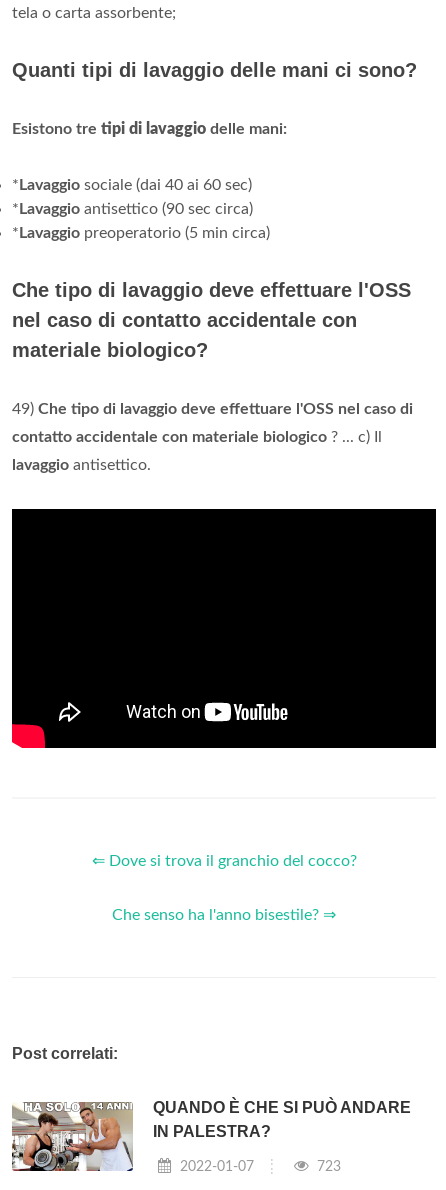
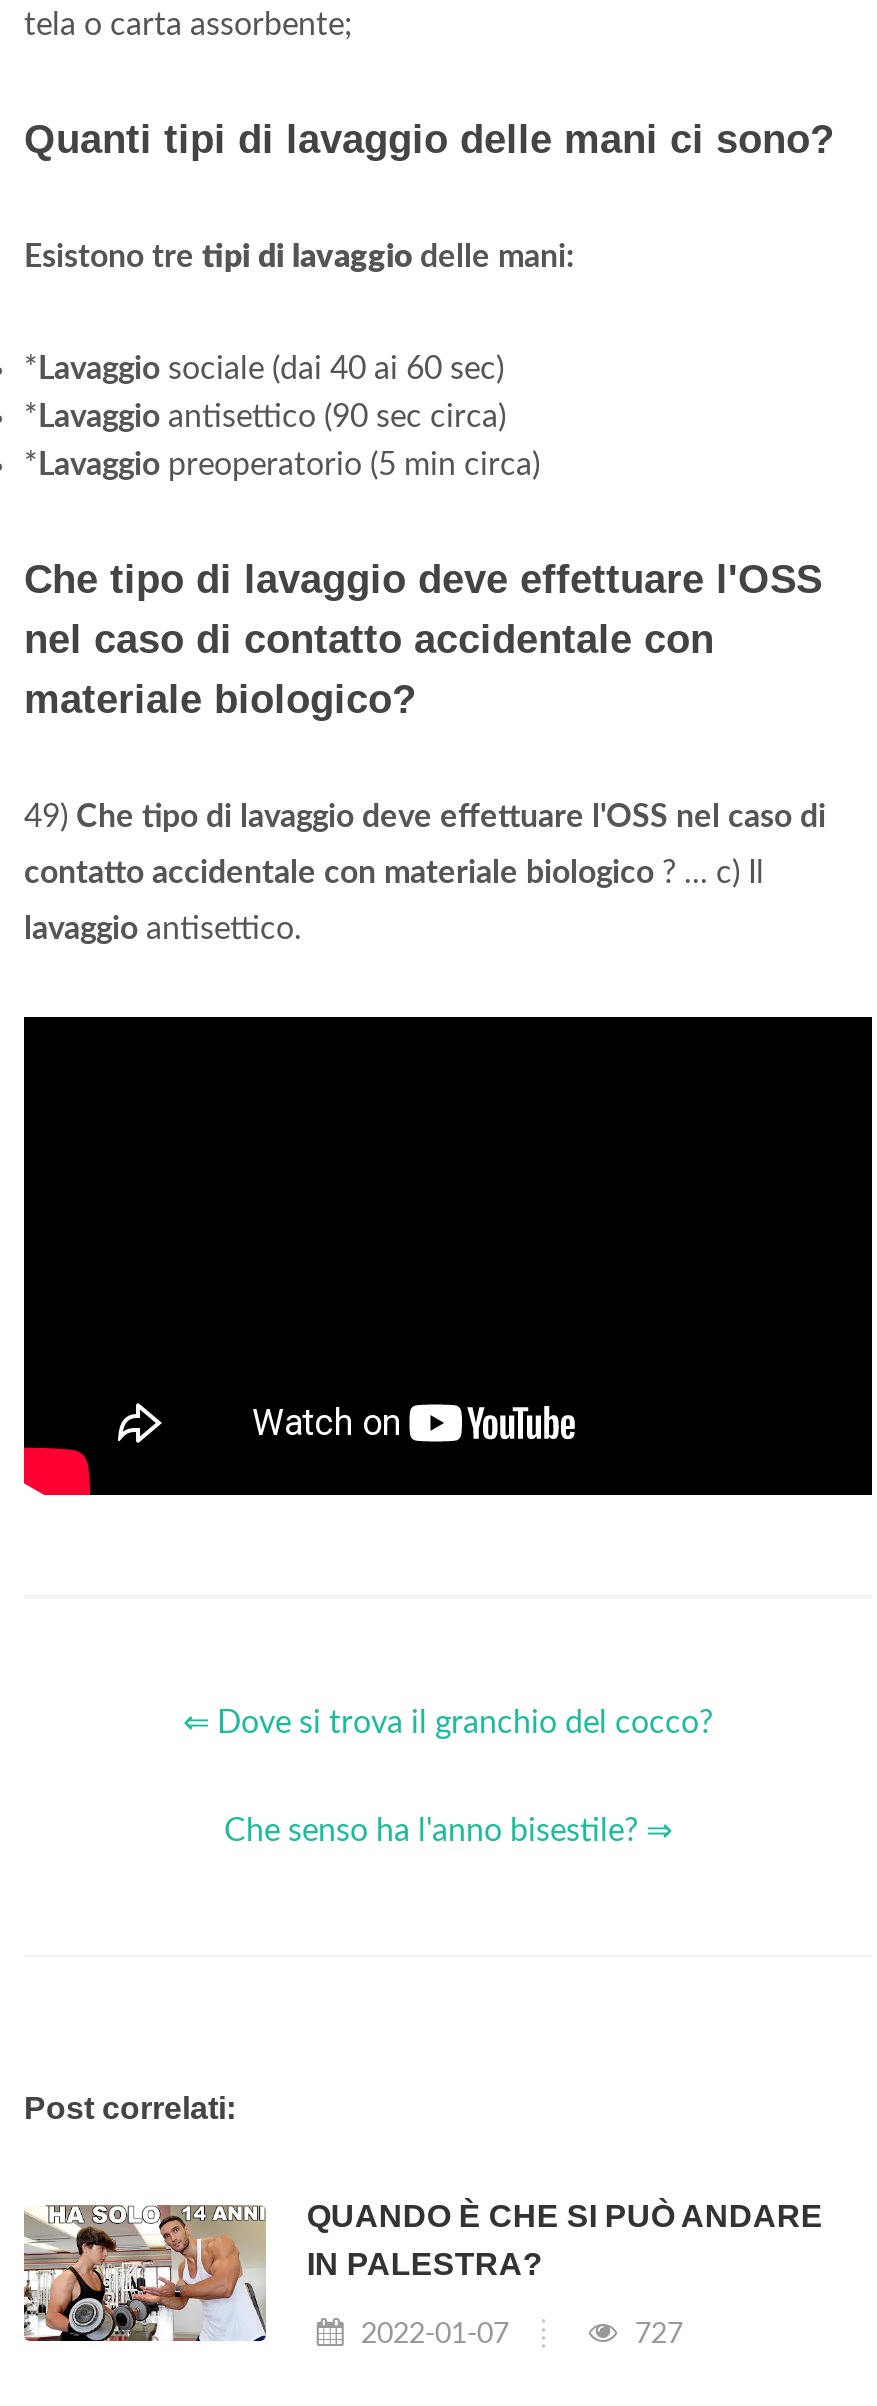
[313,1159,341,1174] 723 -> [627,2318,683,2348] 727

